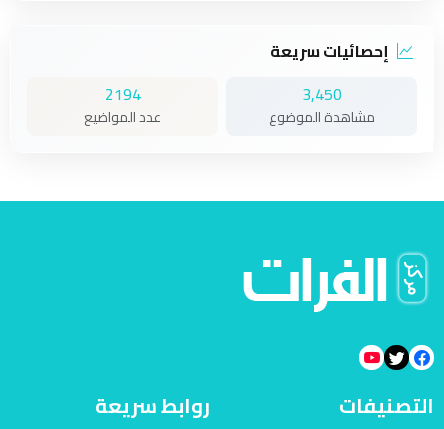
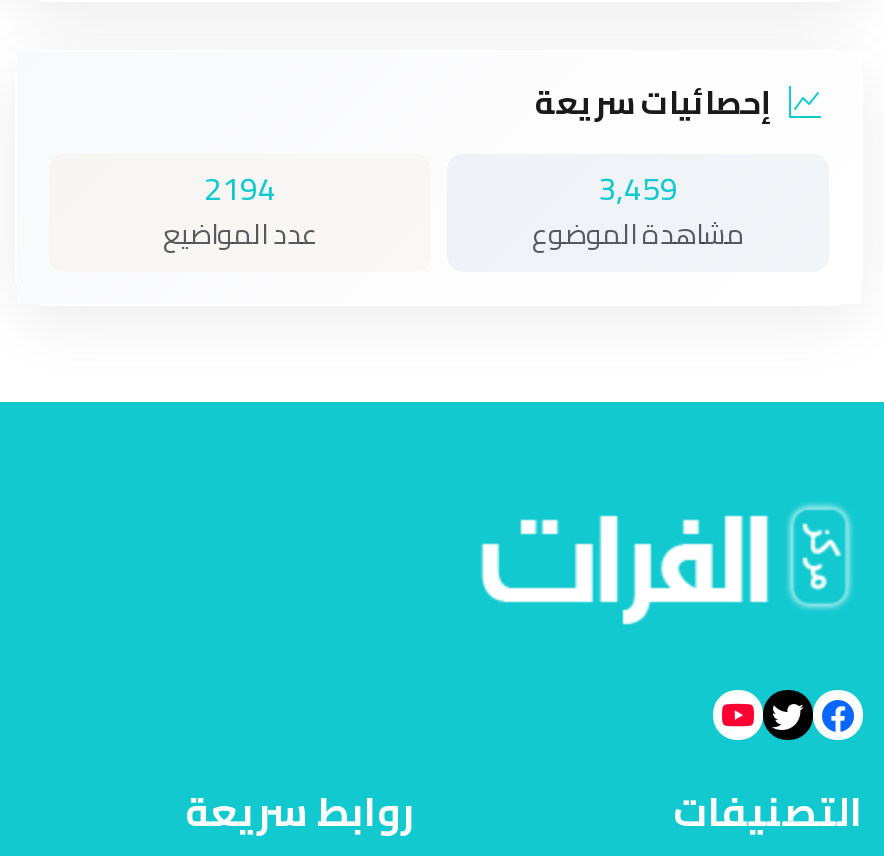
[301,79,341,109] 3,450 -> [598,157,678,217] 3,459

